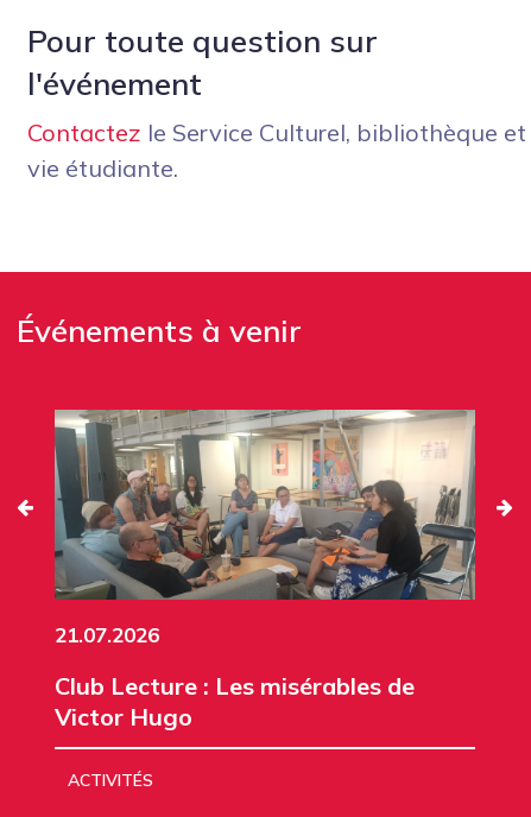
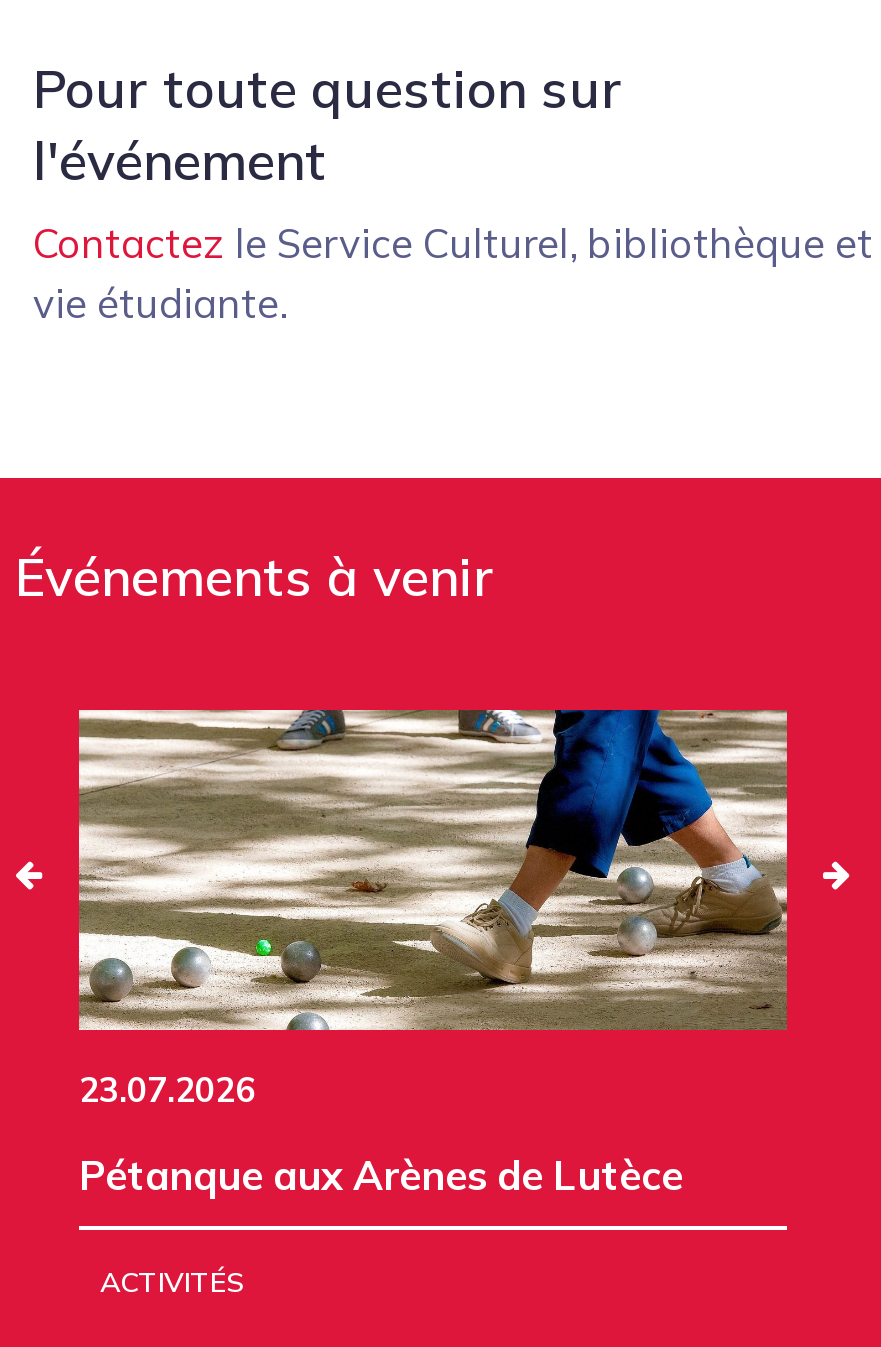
[53,408,476,647] [image] | 21.07.2026 -> [77,708,789,1109] [image] | 23.07.2026
[55,670,415,731] Club Lecture : Les misérables de | Victor Hugo -> [79,1149,683,1199] Pétanque aux Arènes de Lutèce

